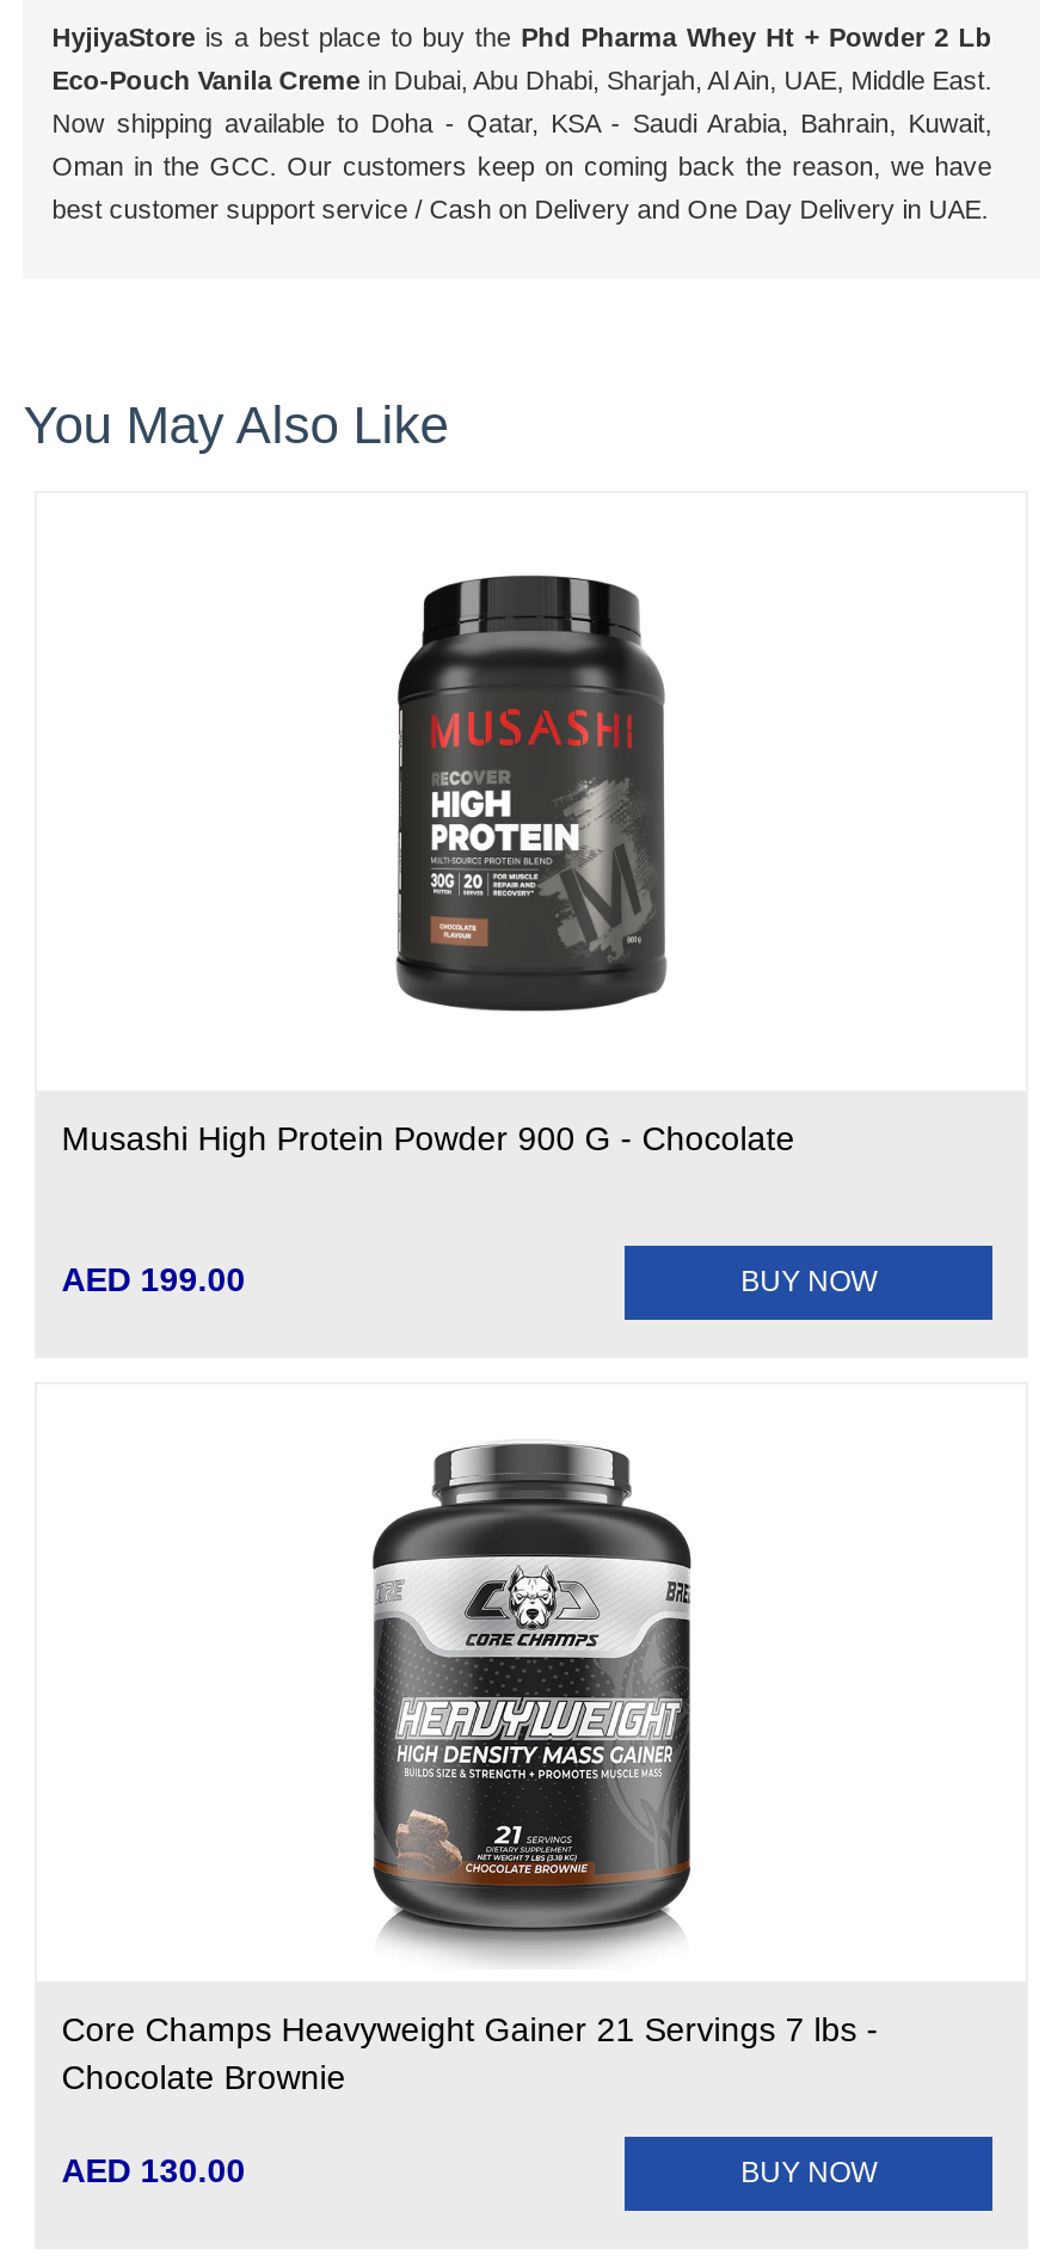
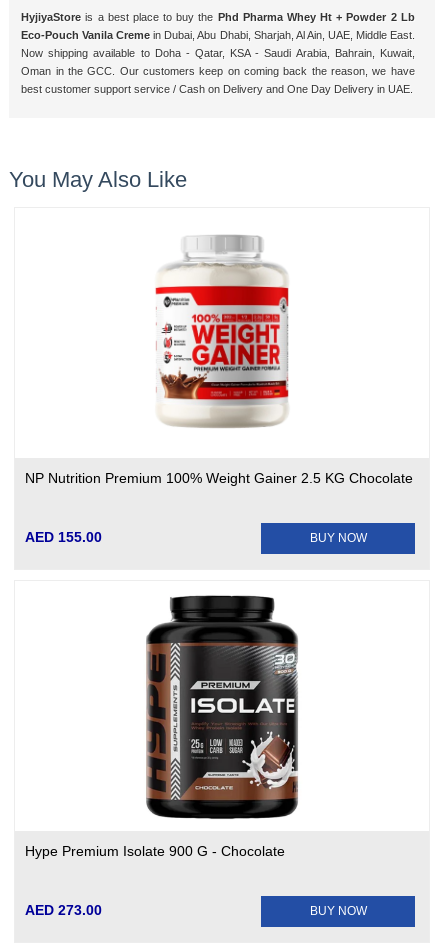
[374,558,691,1019] [image] -> [155,234,289,429] [image]
[61,1120,795,1158] Musashi High Protein Powder 900 G - Chocolate -> [25,470,413,486] NP Nutrition Premium 100% Weight Gainer 2.5 KG Chocolate
[61,1261,245,1299] AED 199.00 -> [25,529,102,545] AED 155.00
[61,1418,878,2097] [image] | Core Champs Heavyweight Gainer 21 Servings 7 lbs - | Chocolate Brownie -> [25,594,299,859] [image] | Hype Premium Isolate 900 G - Chocolate
[61,2152,245,2190] AED 130.00 -> [25,902,102,918] AED 273.00

